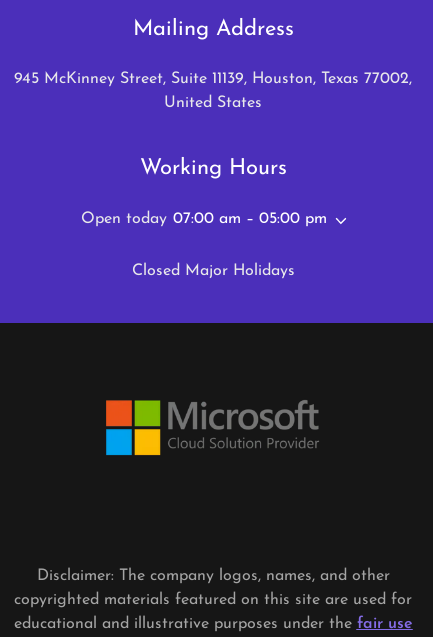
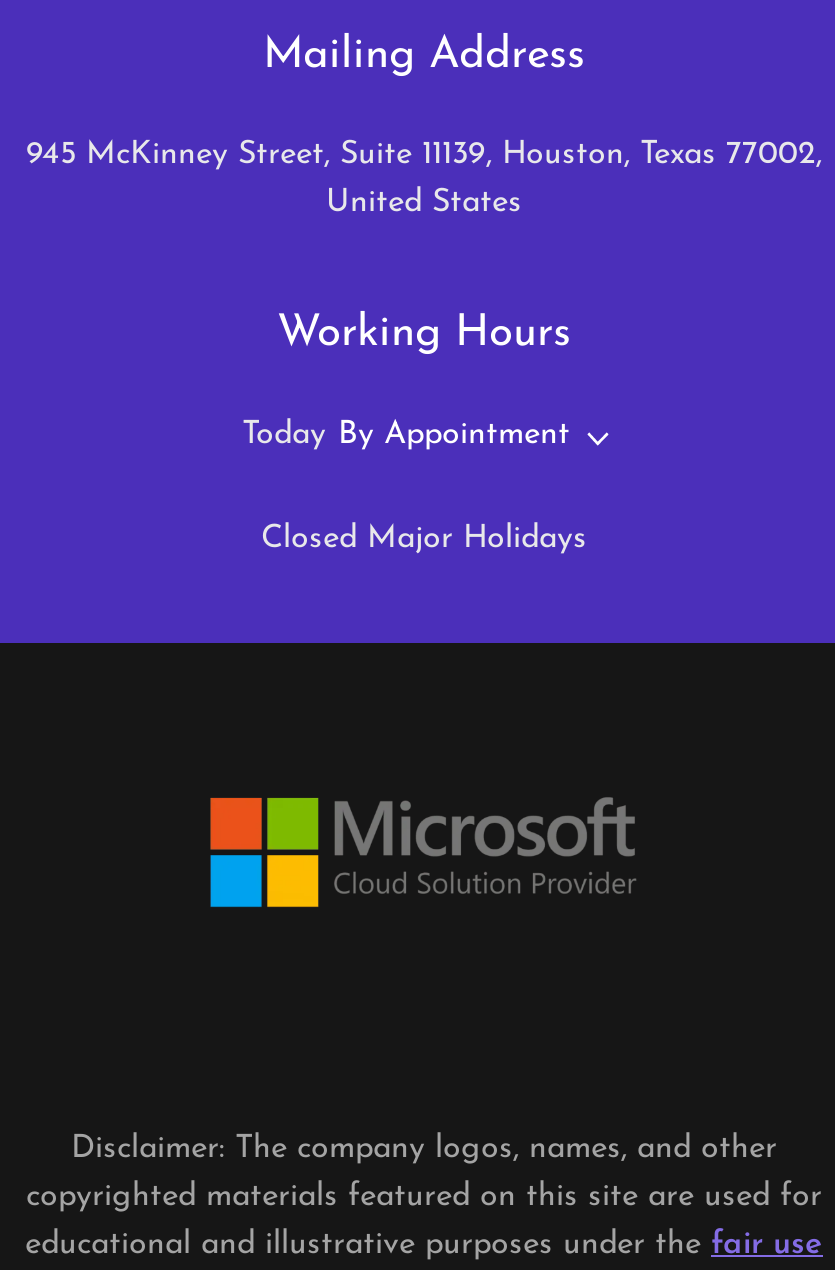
[81,211,327,227] Open today 07:00 am – 05:00 pm -> [242,419,570,451] Today By Appointment

